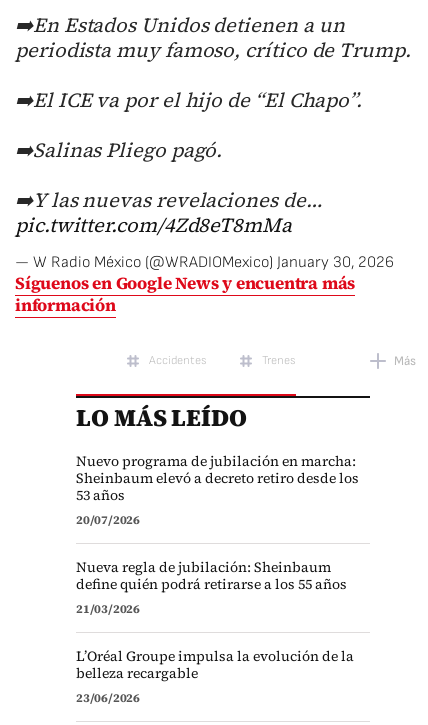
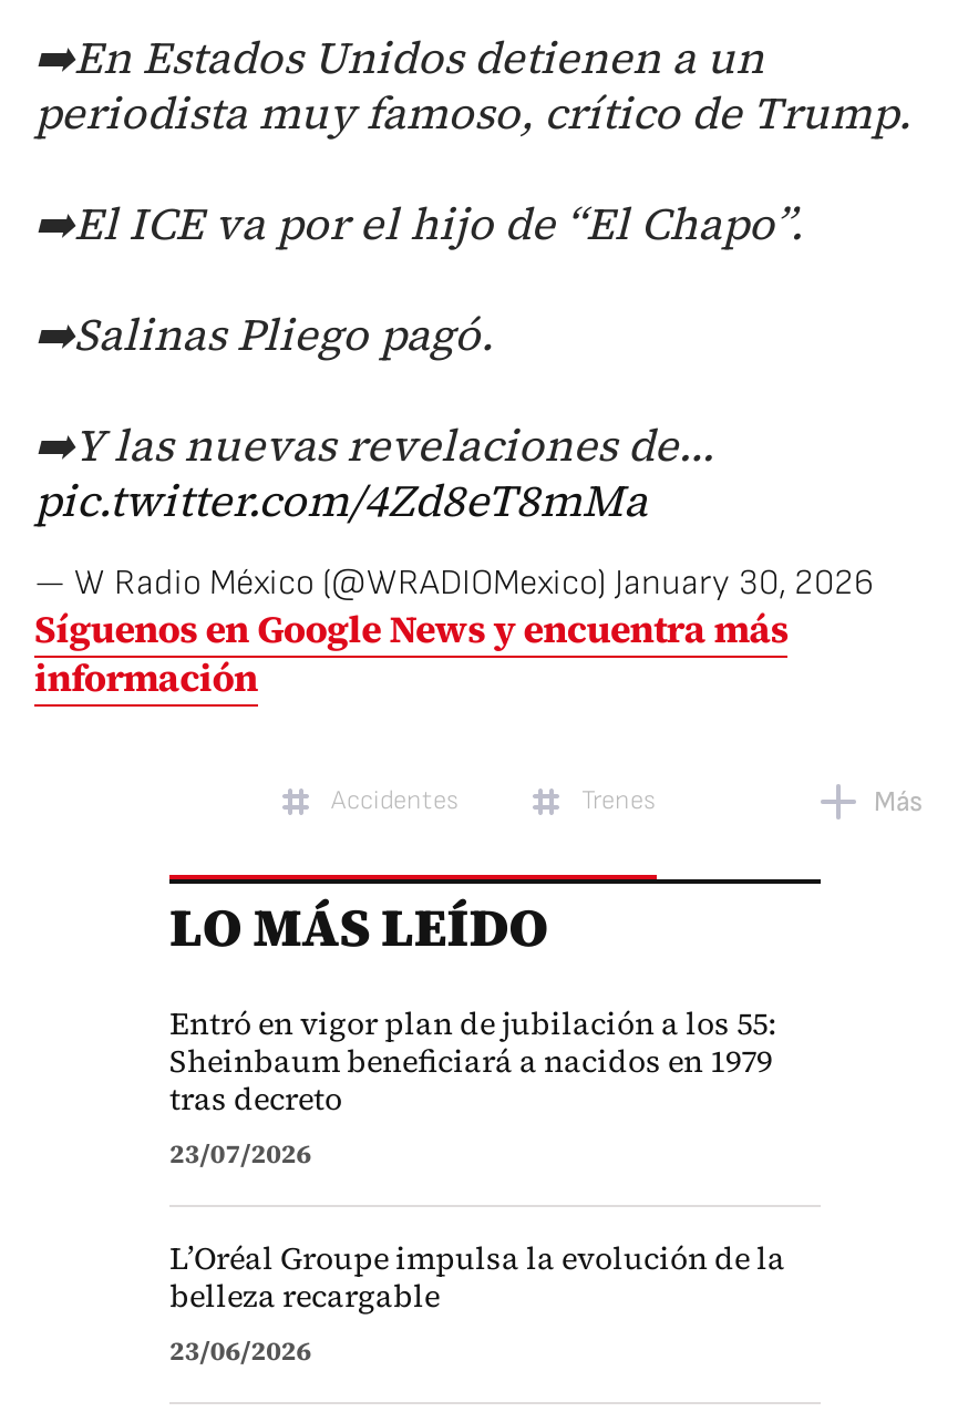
[76,450,359,616] Nuevo programa de jubilación en marcha: | Sheinbaum elevó a decreto retiro desde los | 53 años | 20/07/2026 | Nueva regla de jubilación: Sheinbaum | define quién podrá retirarse a los 55 años | 21/03/2026 -> [169,1000,776,1171] Entró en vigor plan de jubilación a los 55: | Sheinbaum beneficiará a nacidos en 1979 | tras decreto | 23/07/2026

